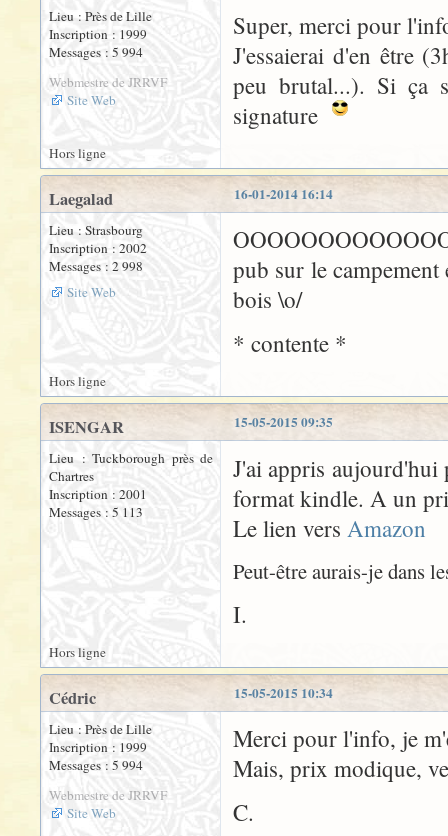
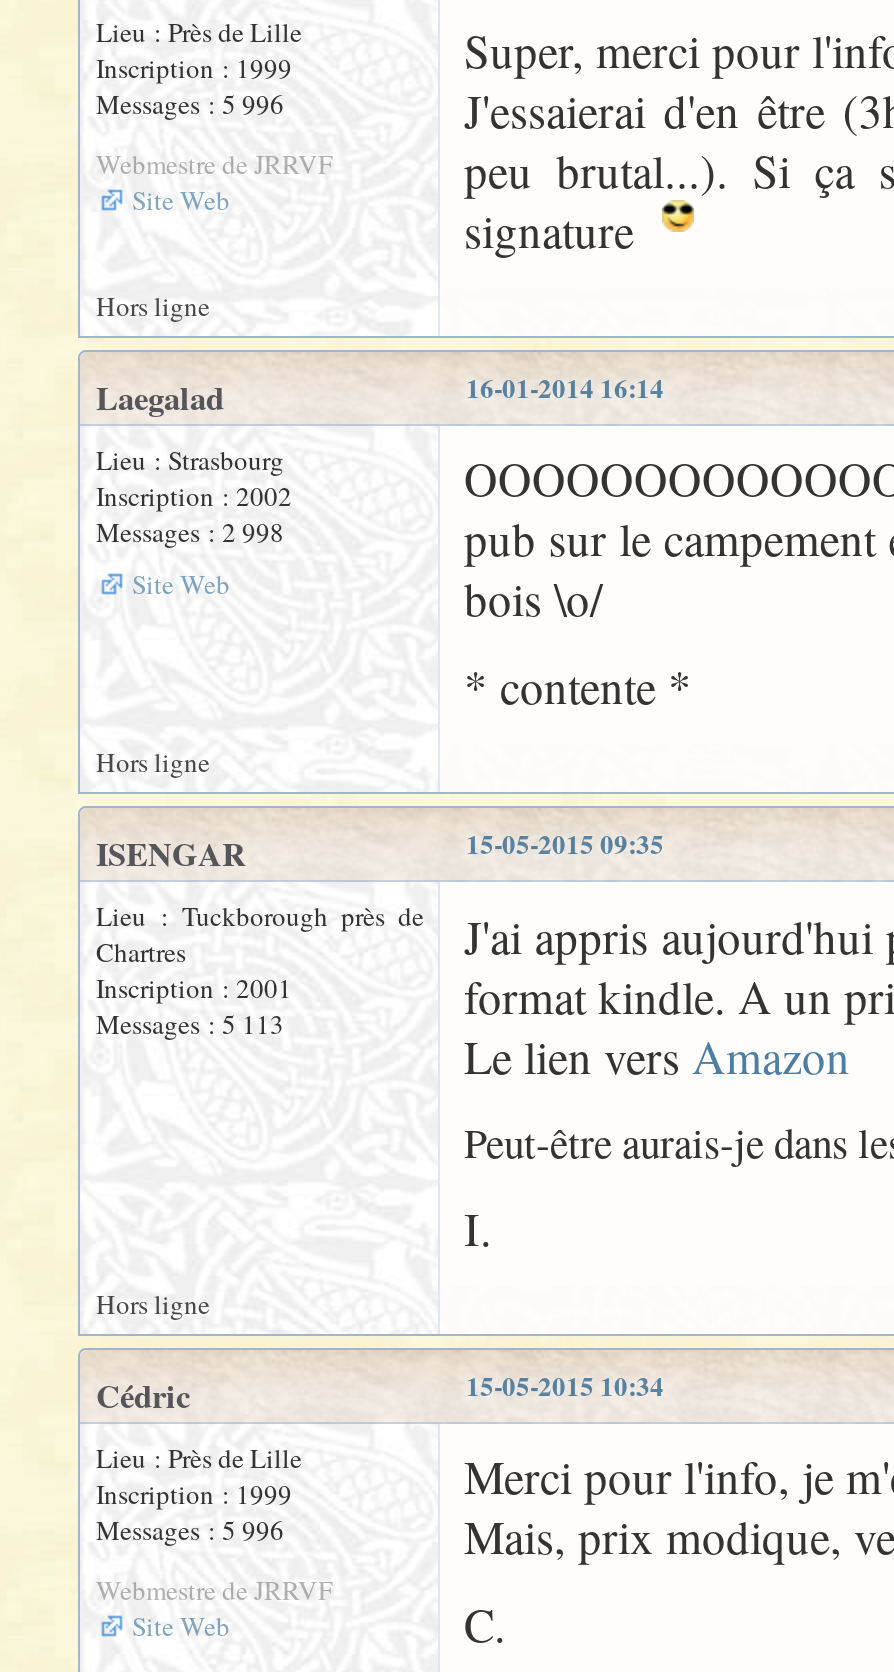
[49,42,143,60] Messages : 5 994 -> [96,85,284,121] Messages : 5 996
[49,755,143,773] Messages : 5 994 -> [96,1511,284,1547] Messages : 5 996

